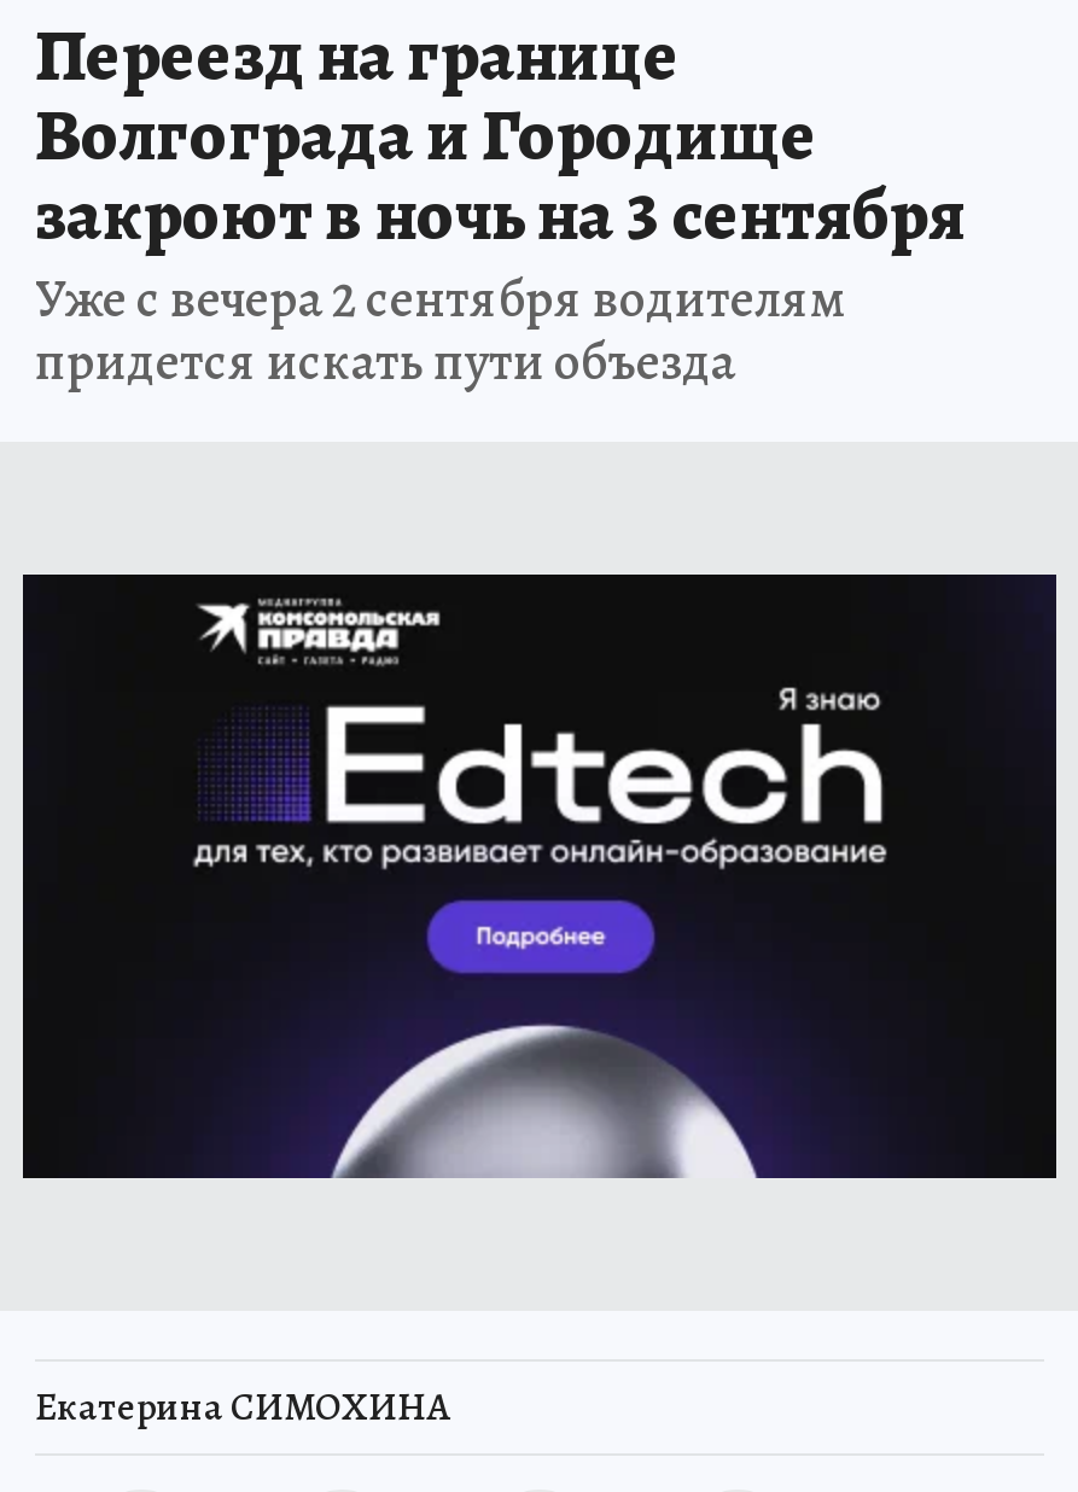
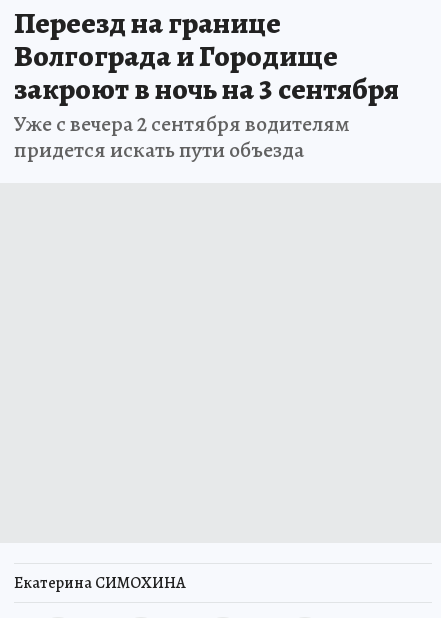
[21,572,1059,1181] [image] -> none

